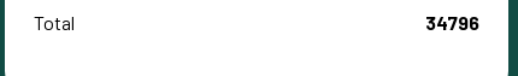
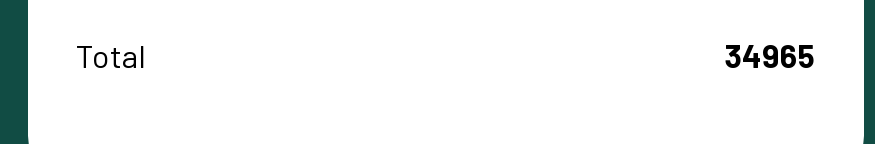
[425,11,479,34] 34796 -> [724,36,816,74] 34965

